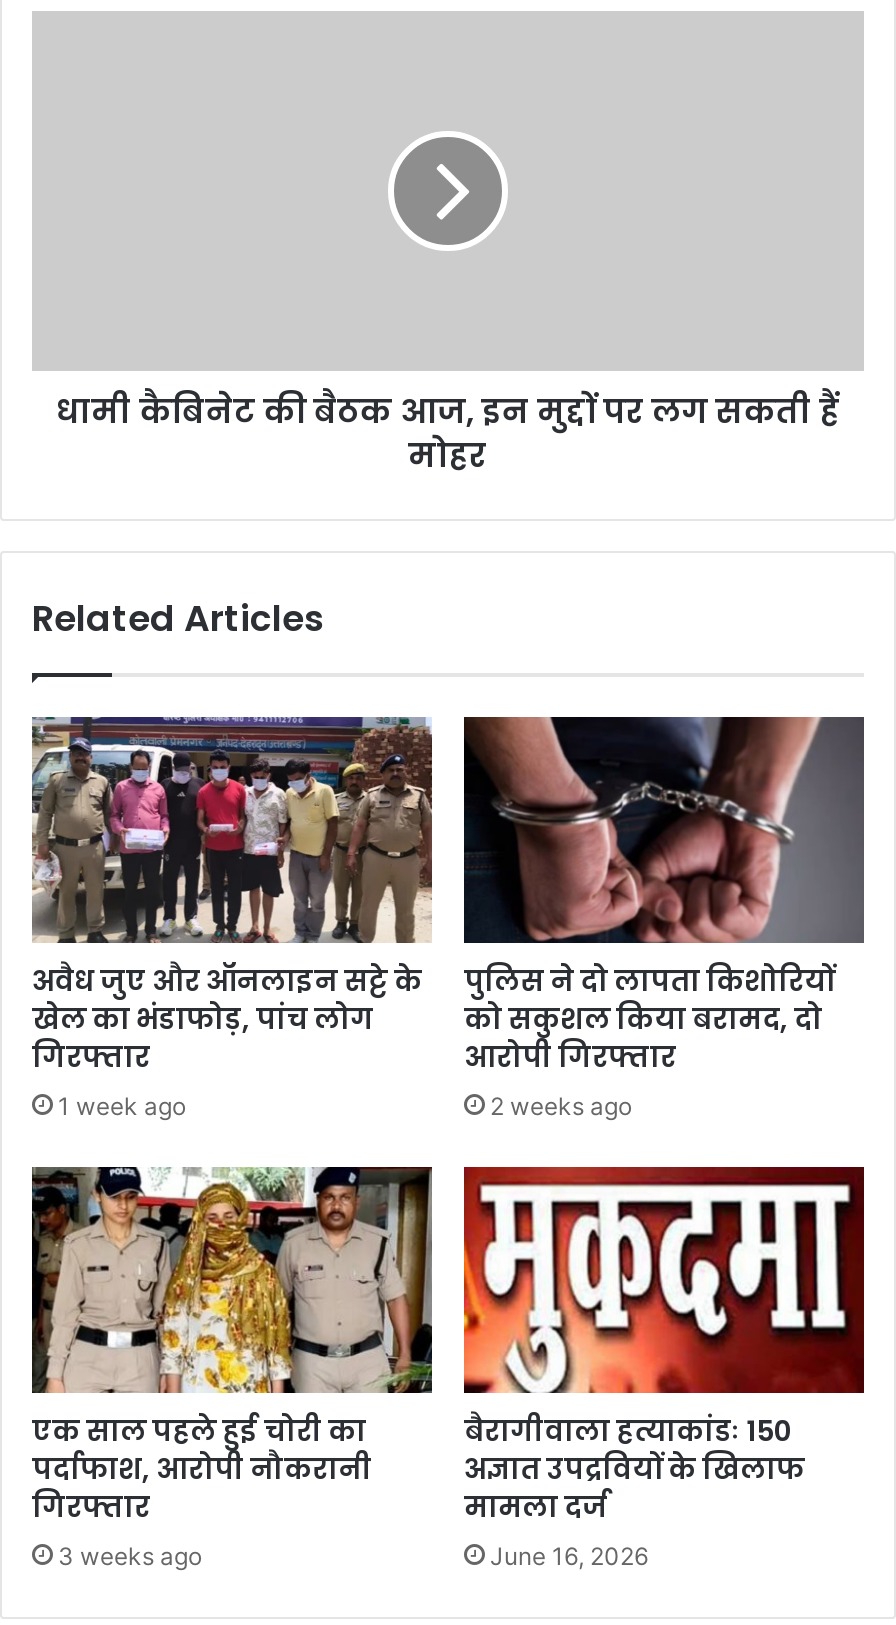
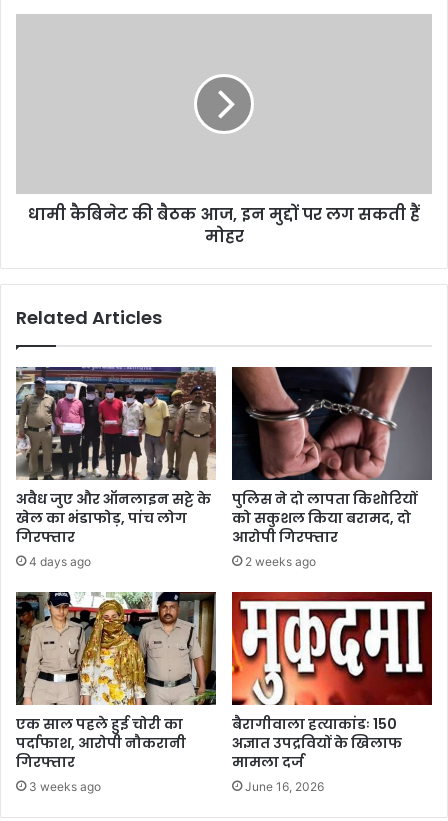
[58,1091,186,1121] 1 week ago -> [29,554,91,569] 4 days ago

